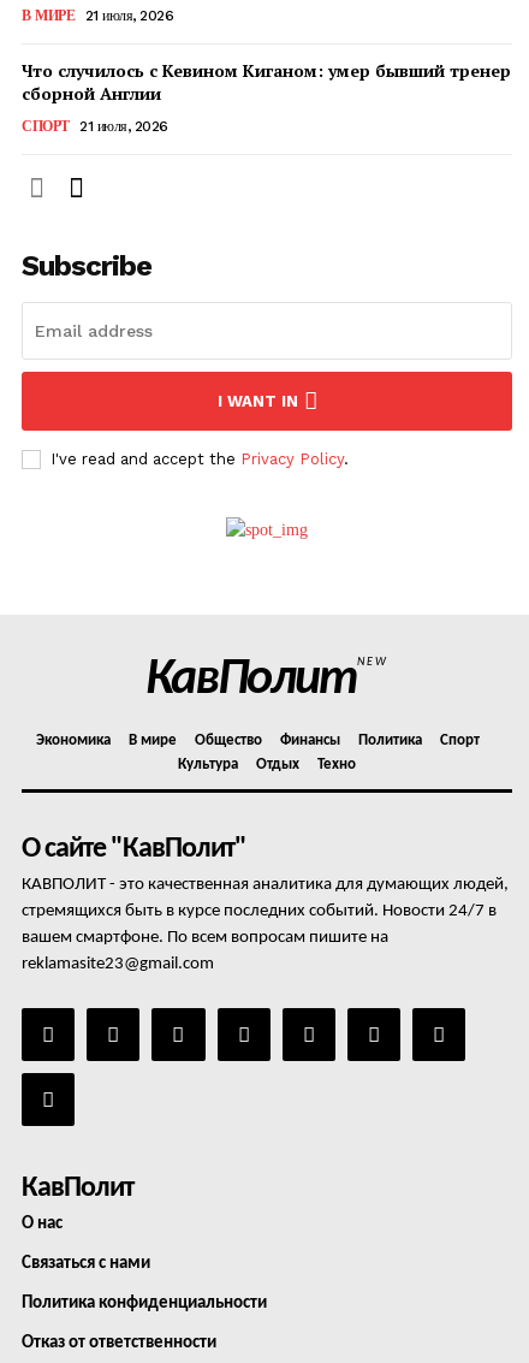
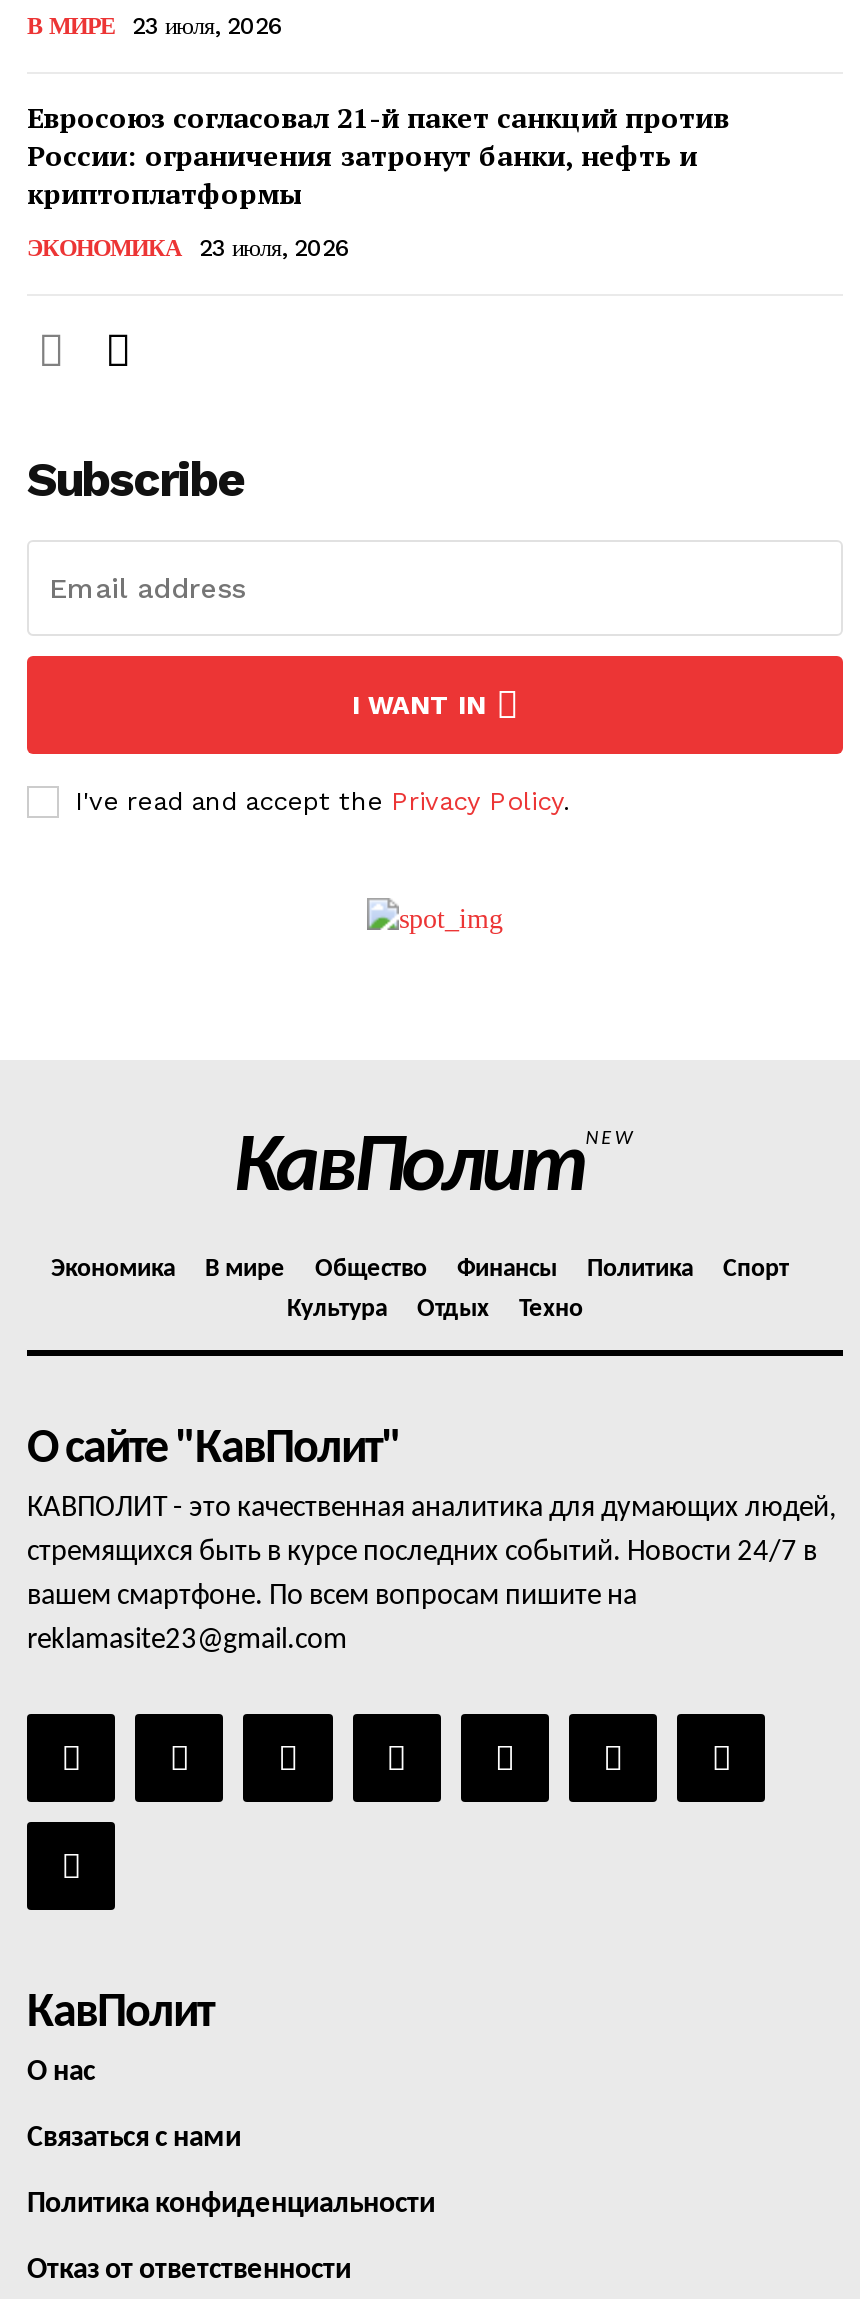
[22,7,173,24] В МИРЕ 21 июля, 2026 -> [27,12,283,40] В МИРЕ 23 июля, 2026
[22,59,511,105] Что случилось с Кевином Киганом: умер бывший тренер | сборной Англии -> [27,98,729,212] Евросоюз согласовал 21-й пакет санкций против | России: ограничения затронут банки, нефть и | криптоплатформы
[22,118,168,135] СПОРТ | 21 июля, 2026 -> [27,234,350,262] ЭКОНОМИКА | 23 июля, 2026

